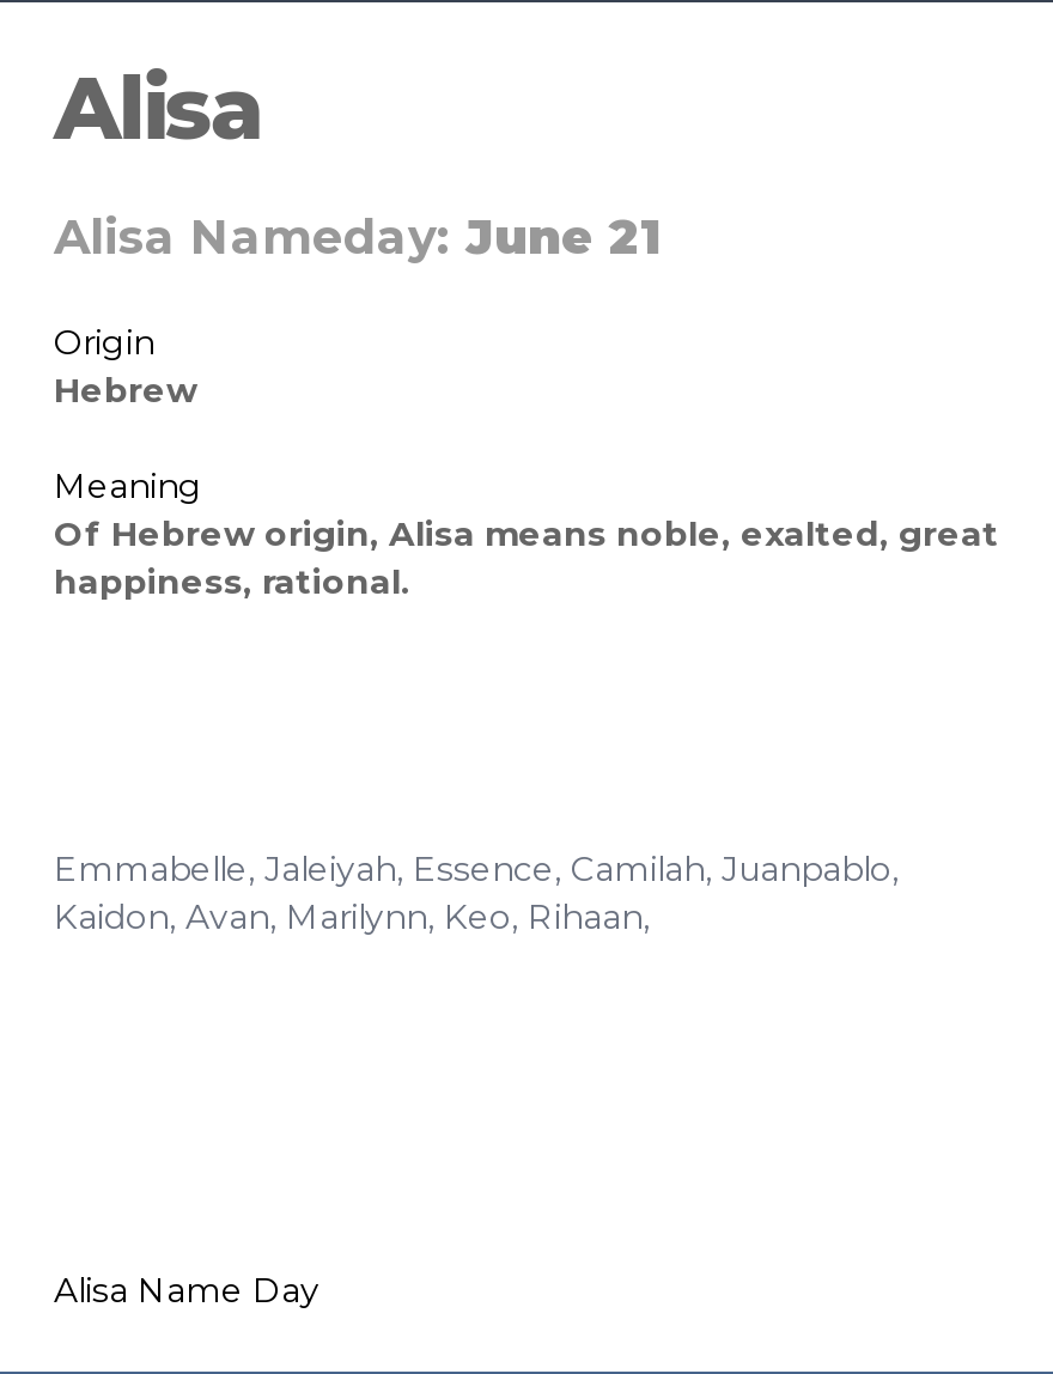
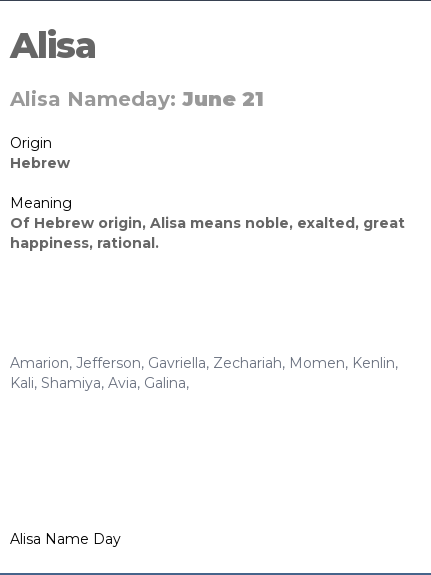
[54,847,899,938] Emmabelle, Jaleiyah, Essence, Camilah, Juanpablo, | Kaidon, Avan, Marilynn, Keo, Rihaan, -> [10,354,398,392] Amarion, Jefferson, Gavriella, Zechariah, Momen, Kenlin, | Kali, Shamiya, Avia, Galina,

